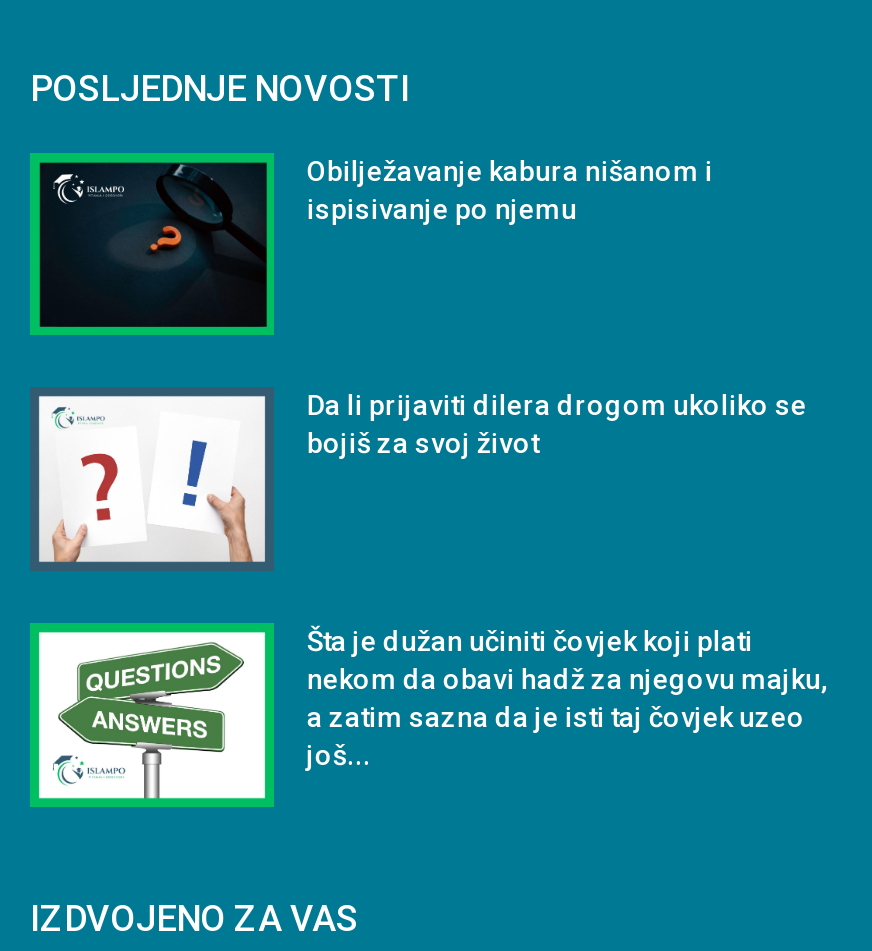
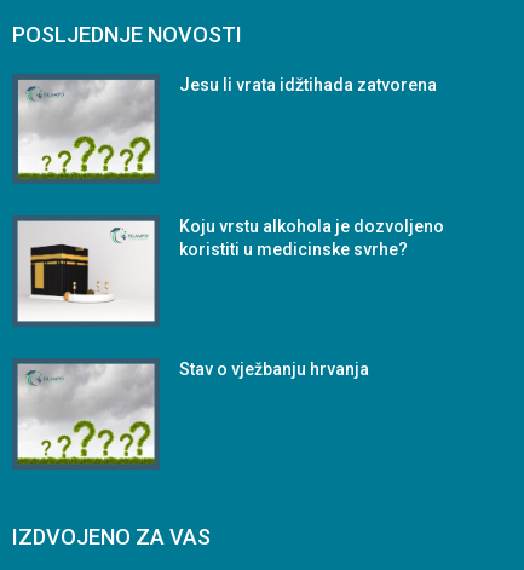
[30,153,713,335] [image] | Obilježavanje kabura nišanom i | ispisivanje po njemu -> [12,74,437,184] [image] | Jesu li vrata idžtihada zatvorena
[42,390,807,563] [image] | Da li prijaviti dilera drogom ukoliko se | bojiš za svoj život -> [18,217,445,322] [image] | Koju vrstu alkohola je dozvoljeno | koristiti u medicinske svrhe?
[30,623,827,807] [image] | Šta je dužan učiniti čovjek koji plati | nekom da obavi hadž za njegovu majku, | a zatim sazna da je isti taj čovjek uzeo | još... -> [12,358,370,470] [image] | Stav o vježbanju hrvanja

